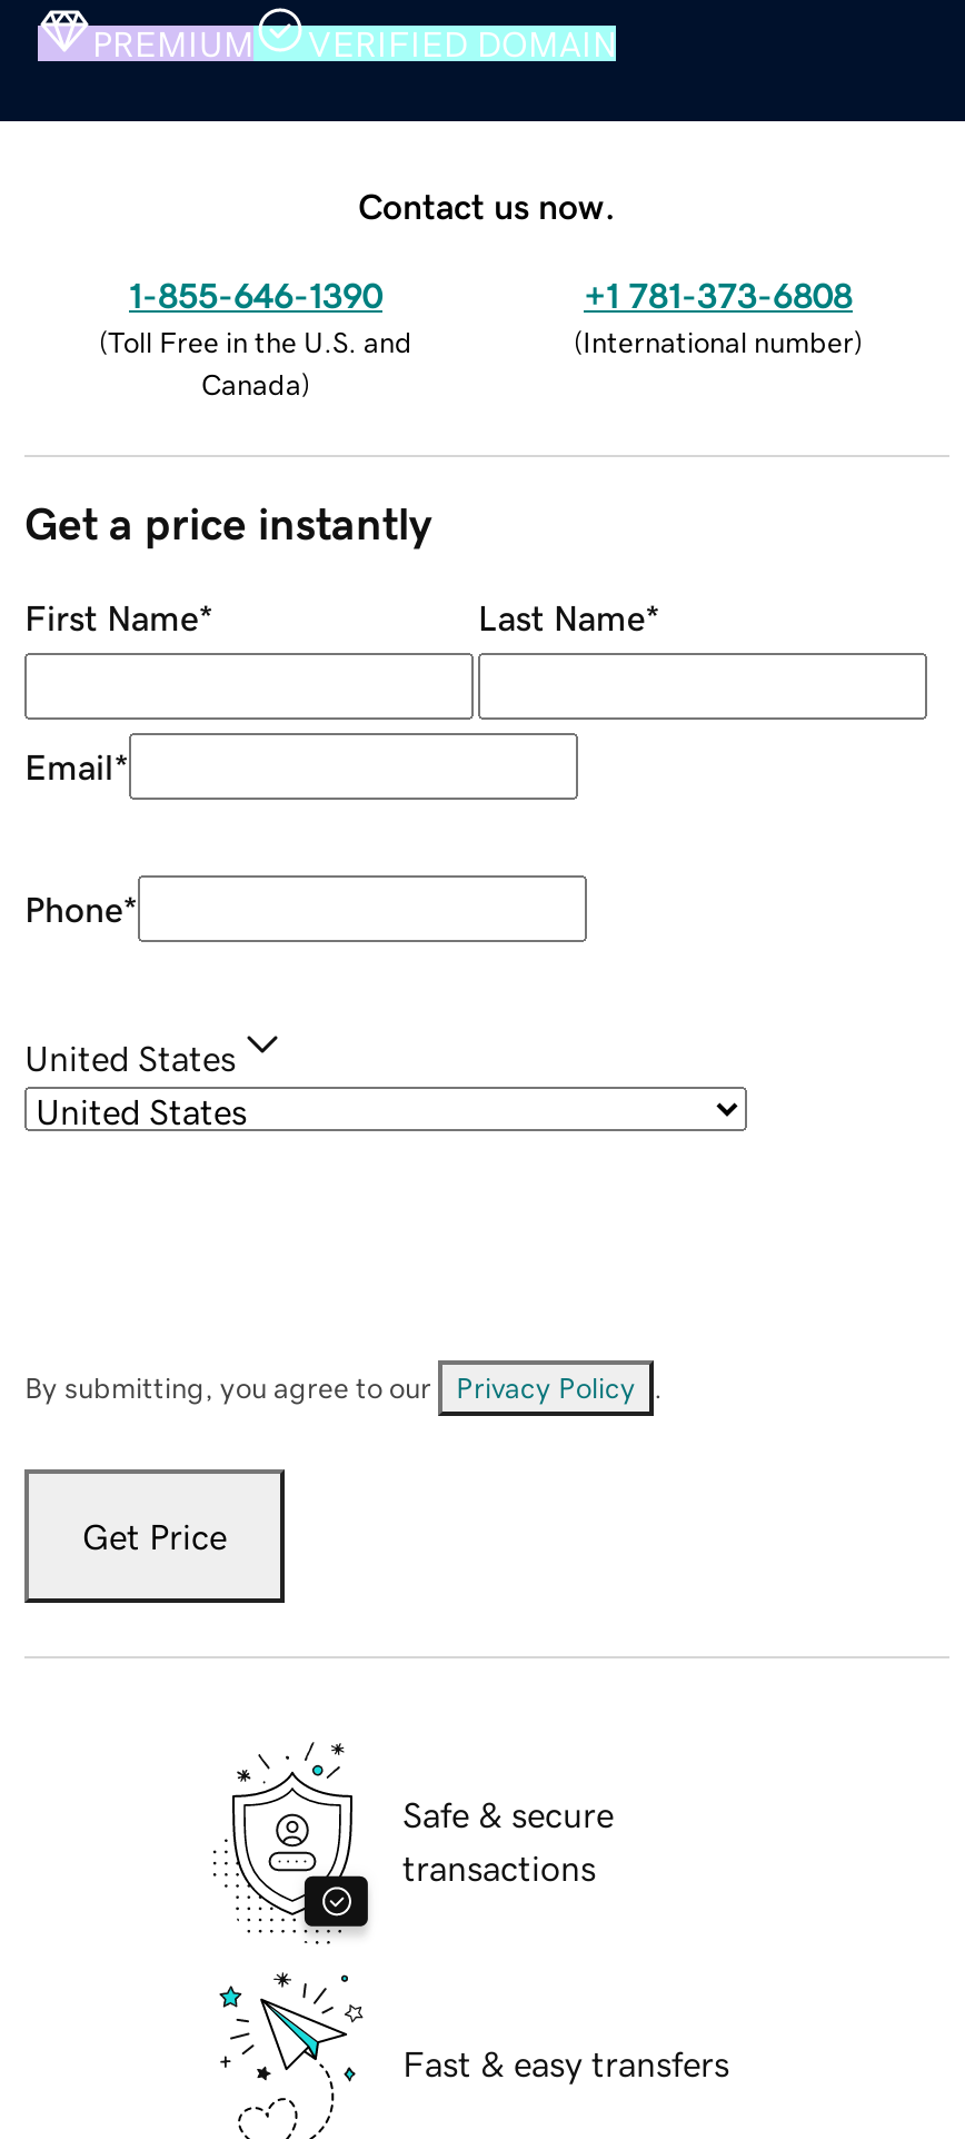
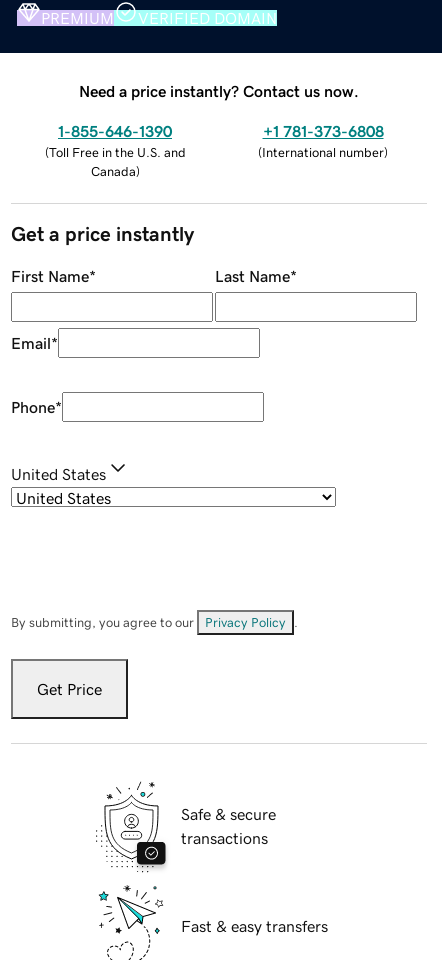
[358,187,616,223] Contact us now. -> [79,83,359,99] Need a price instantly? Contact us now.

